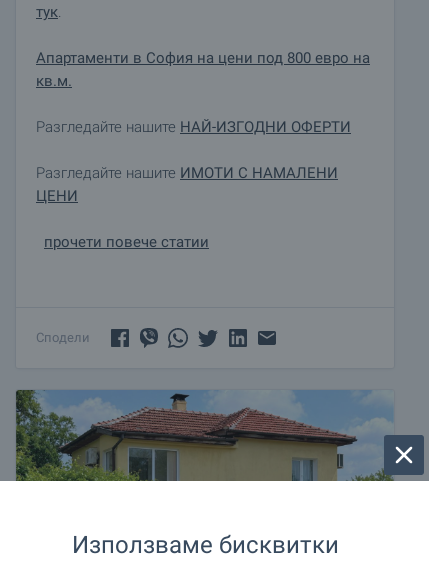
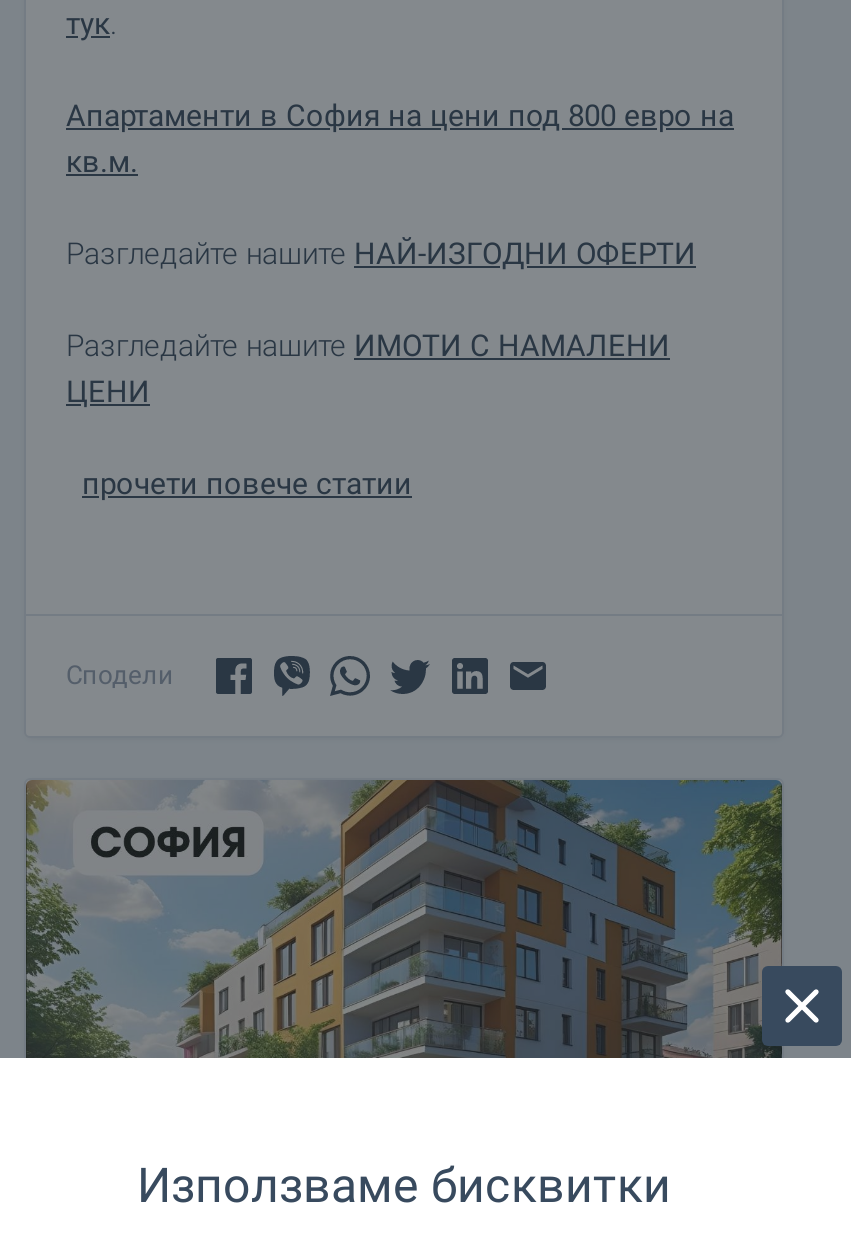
[16,390,394,482] [image] -> [26,778,784,1060] [image]

